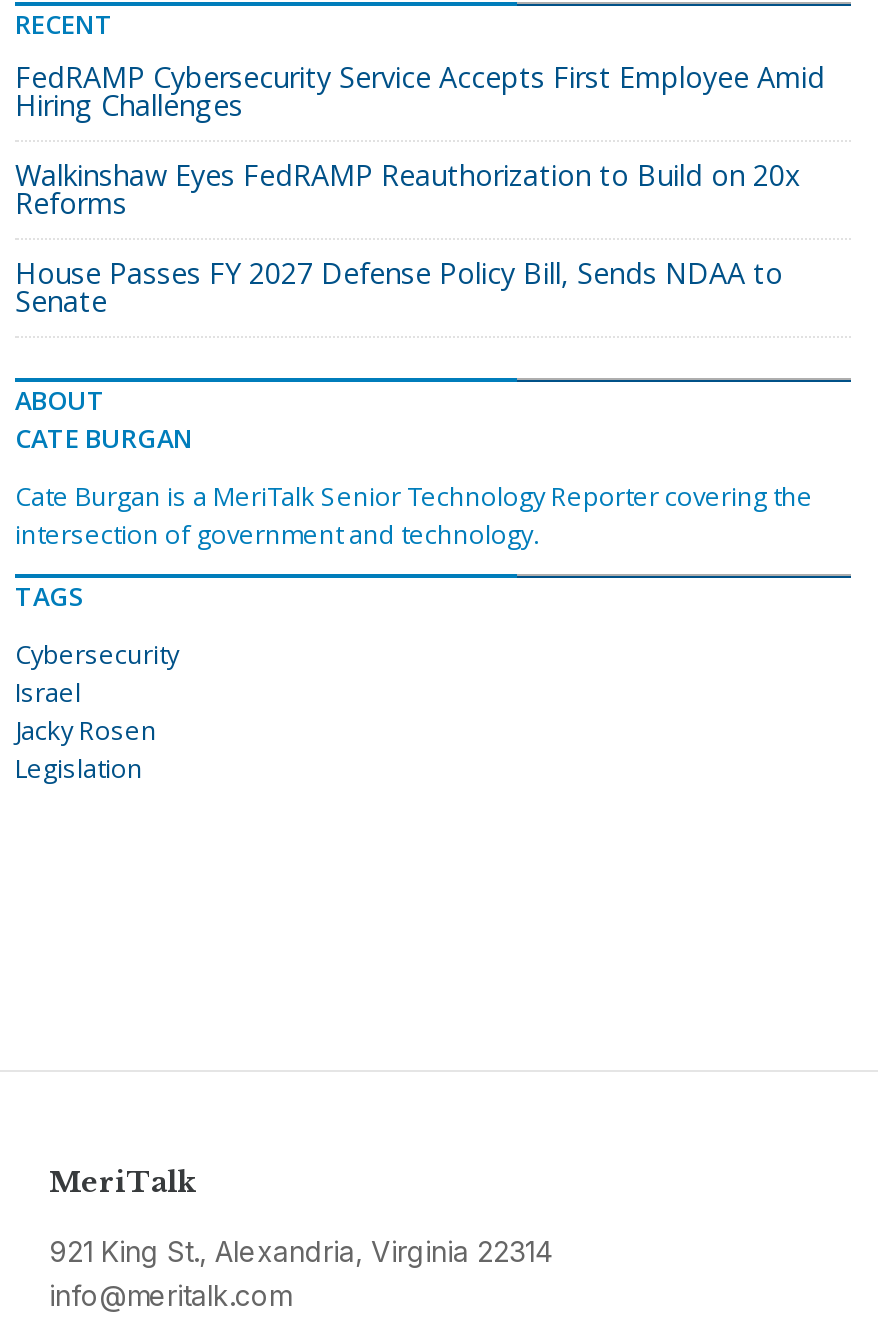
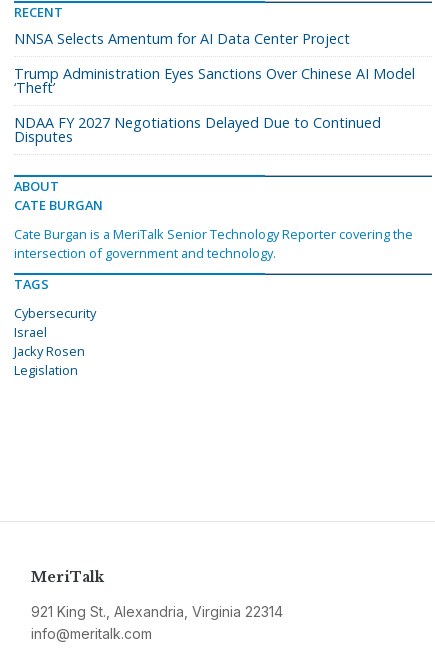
[15,58,825,124] FedRAMP Cybersecurity Service Accepts First Employee Amid | Hiring Challenges -> [14,29,350,48] NNSA Selects Amentum for AI Data Center Project
[15,156,801,222] Walkinshaw Eyes FedRAMP Reauthorization to Build on 20x | Reforms -> [14,64,415,97] Trump Administration Eyes Sanctions Over Chinese AI Model | ‘Theft’
[15,254,783,320] House Passes FY 2027 Defense Policy Bill, Sends NDAA to | Senate -> [14,113,381,146] NDAA FY 2027 Negotiations Delayed Due to Continued | Disputes

